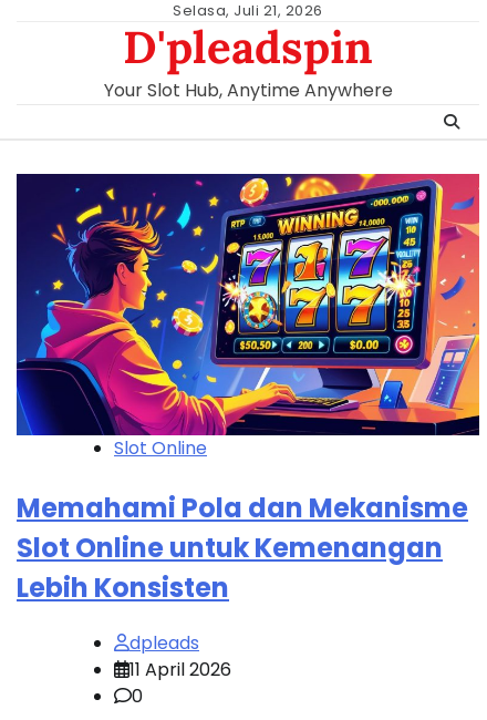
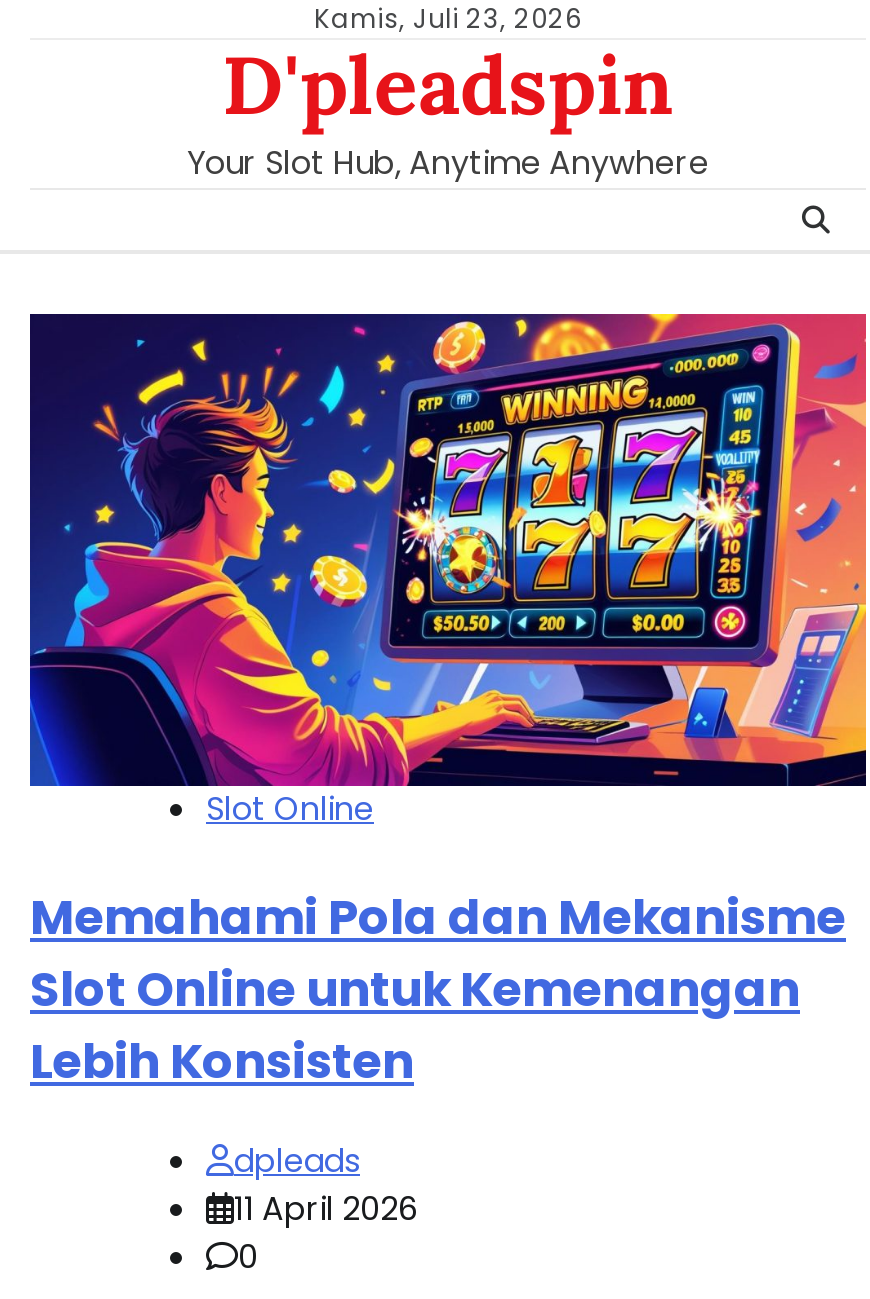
[173,0,323,21] Selasa, Juli 21, 2026 -> [314,0,582,38] Kamis, Juli 23, 2026

